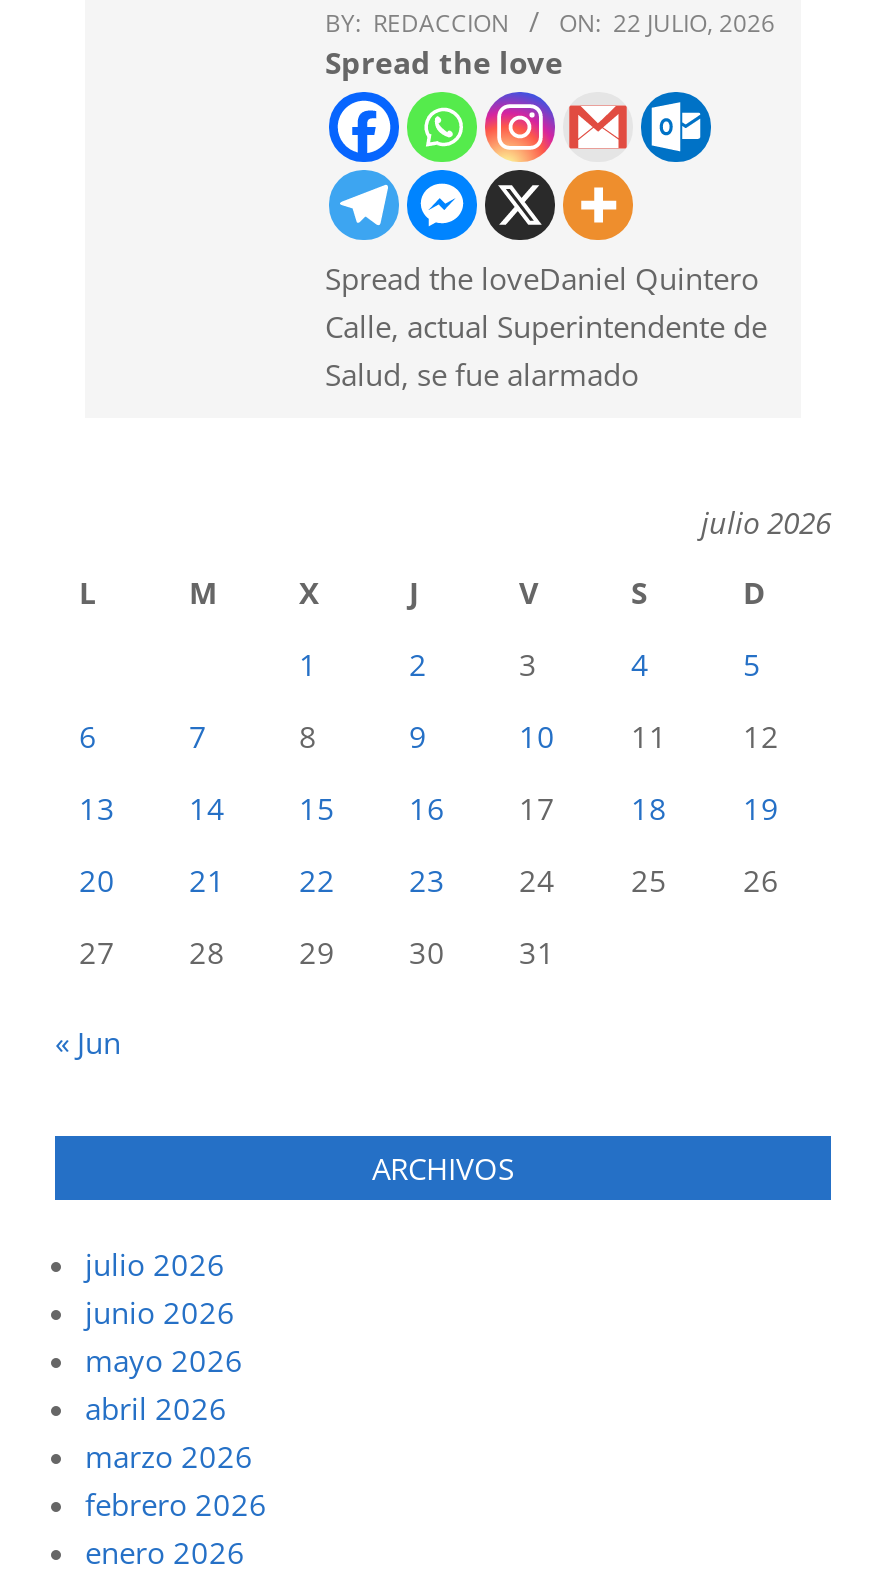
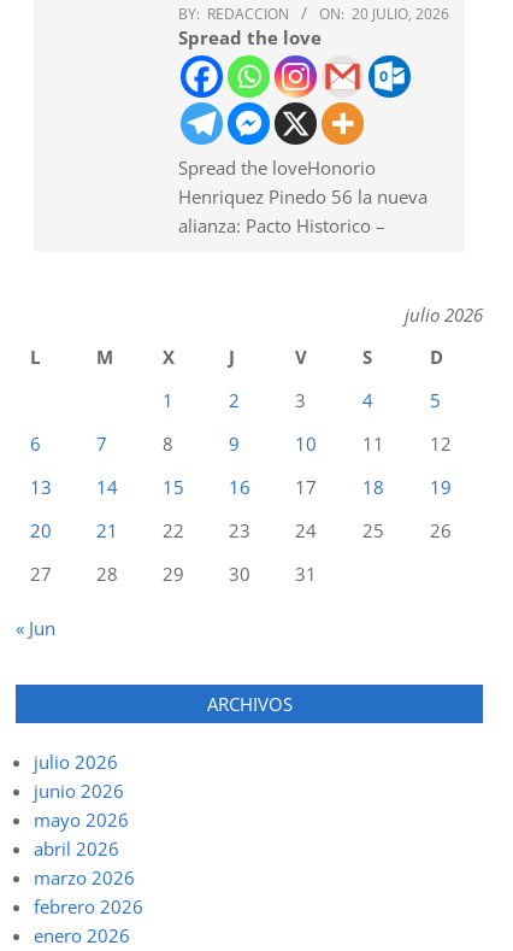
[325,7,775,41] BY: REDACCION ON: 22 JULIO, 2026 -> [178,4,449,25] BY: REDACCION ON: 20 JULIO, 2026
[325,259,767,395] Spread the loveDaniel Quintero | Calle, actual Superintendente de | Salud, se fue alarmado -> [178,156,427,238] Spread the loveHonorio | Henriquez Pinedo 56 la nueva | alianza: Pacto Historico –

